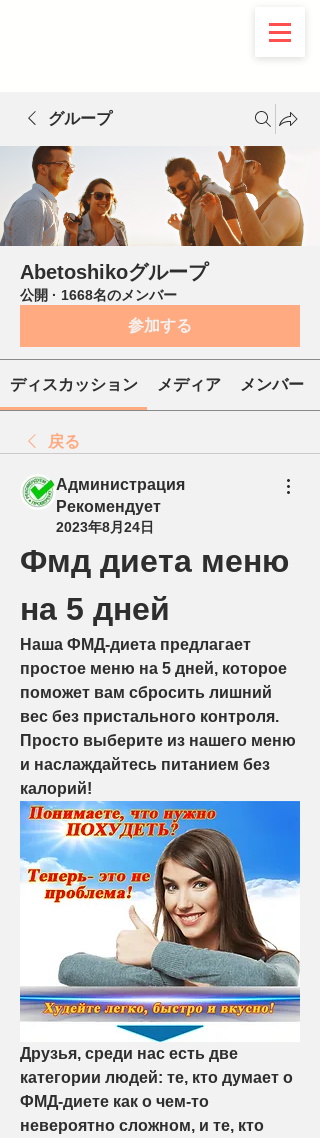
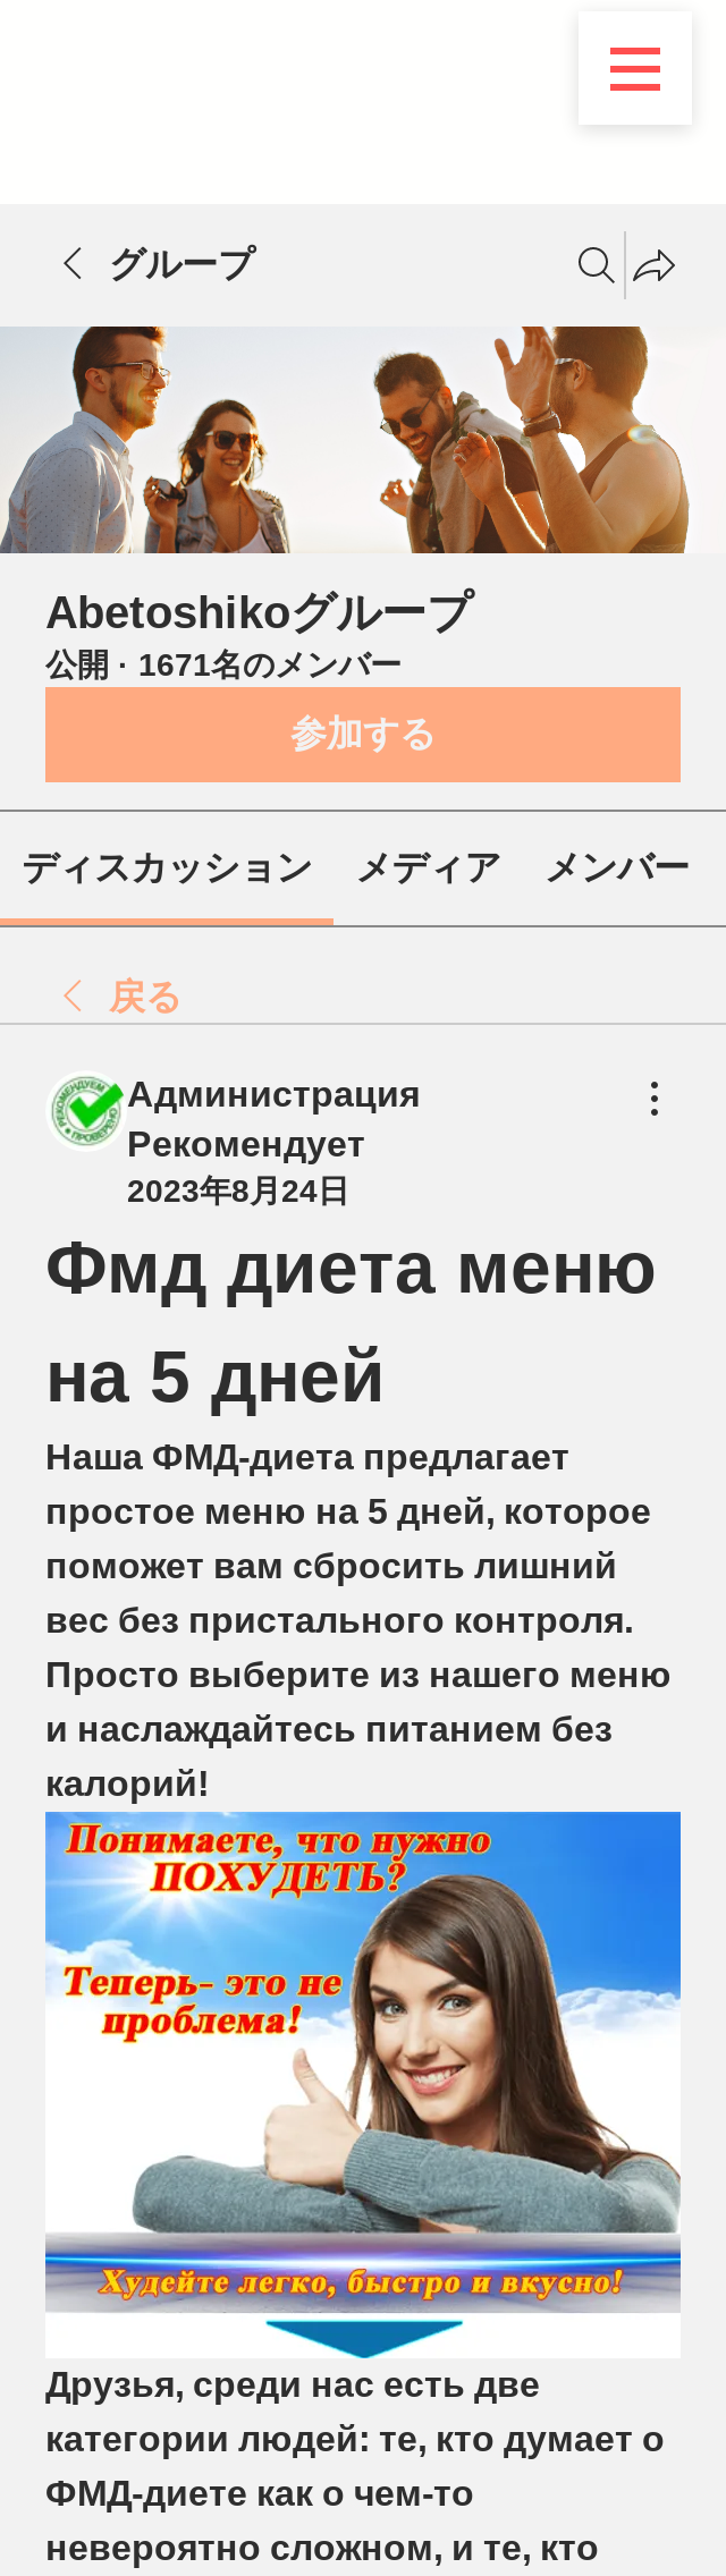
[20,287,177,303] 公開 · 1668名のメンバー -> [45,646,402,683] 公開 · 1671名のメンバー

